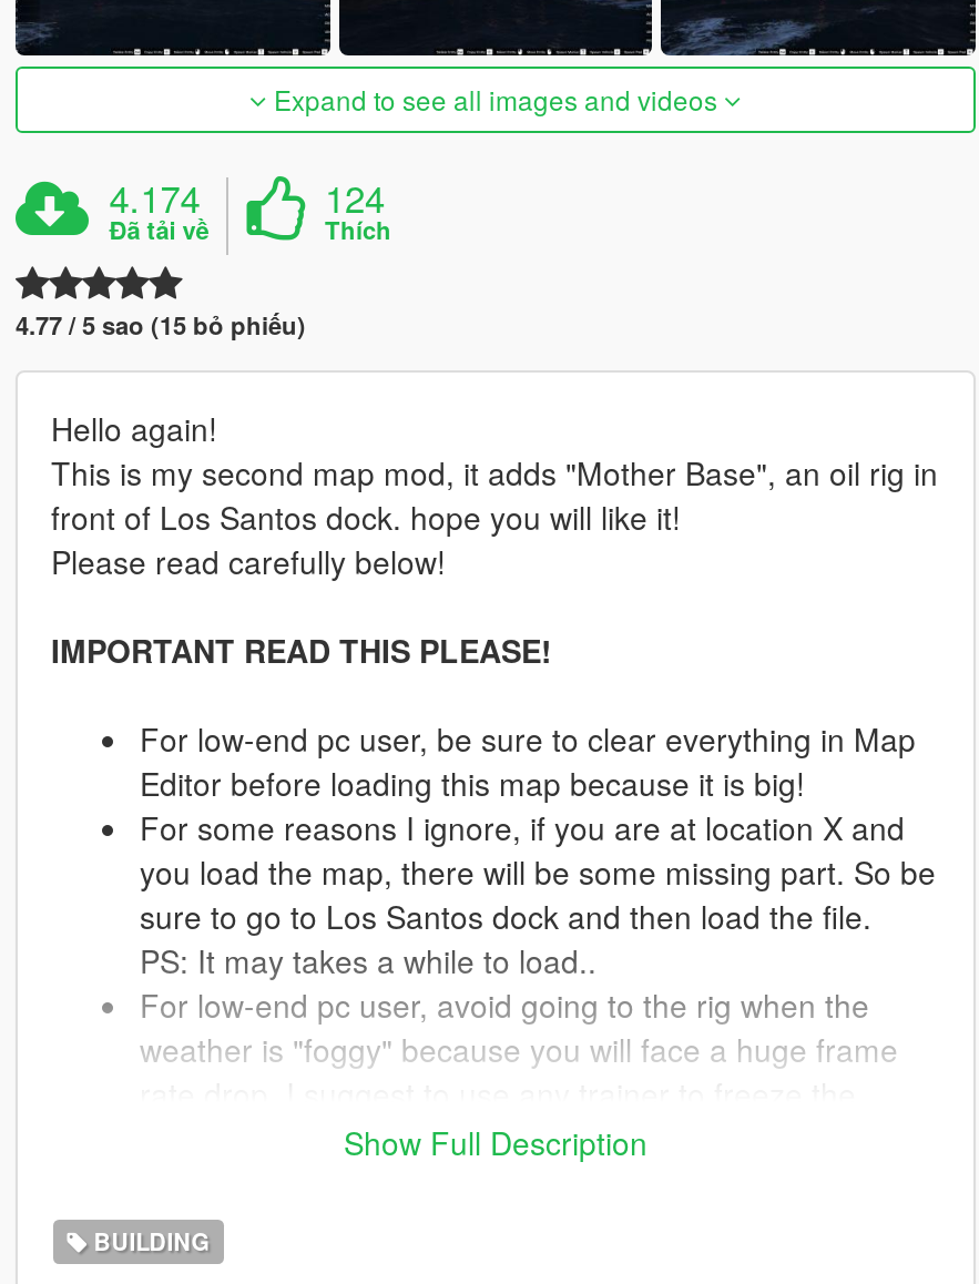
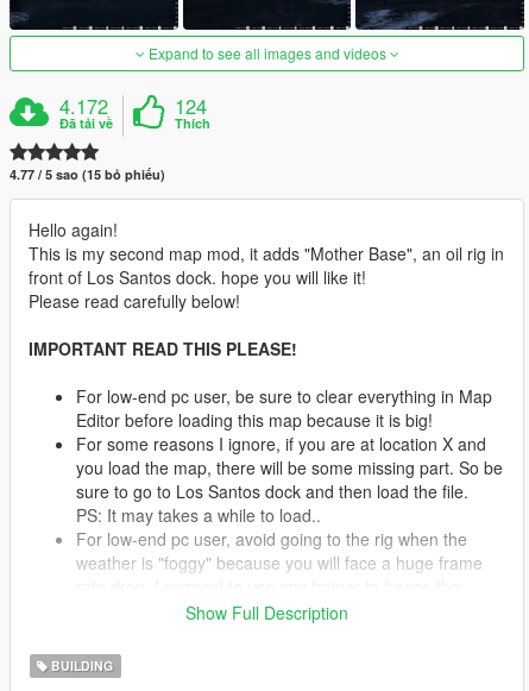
[109,171,200,224] 4.174 -> [60,92,108,120] 4.172

